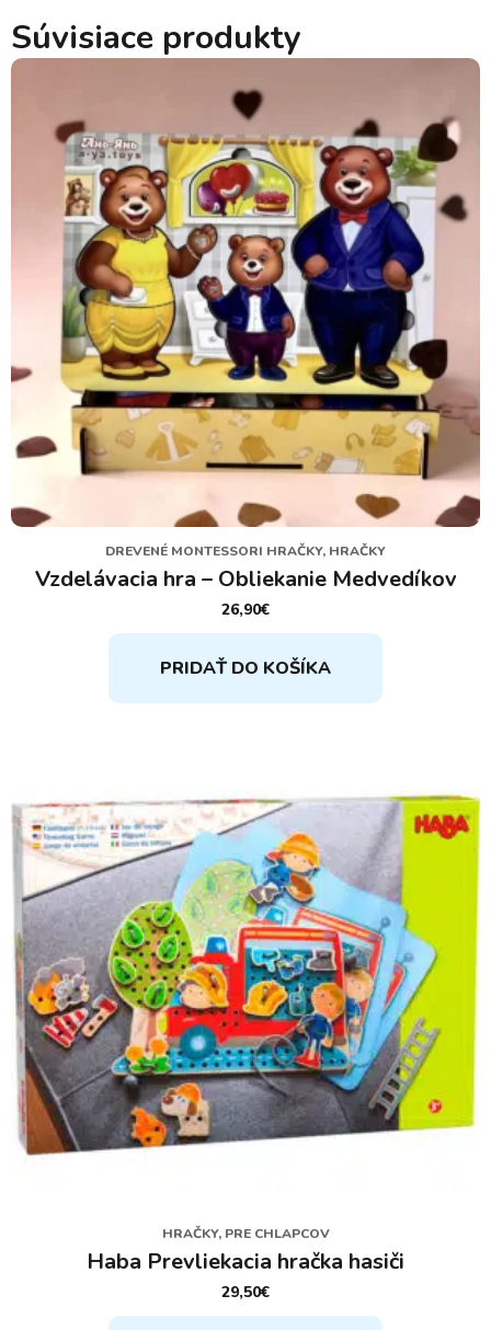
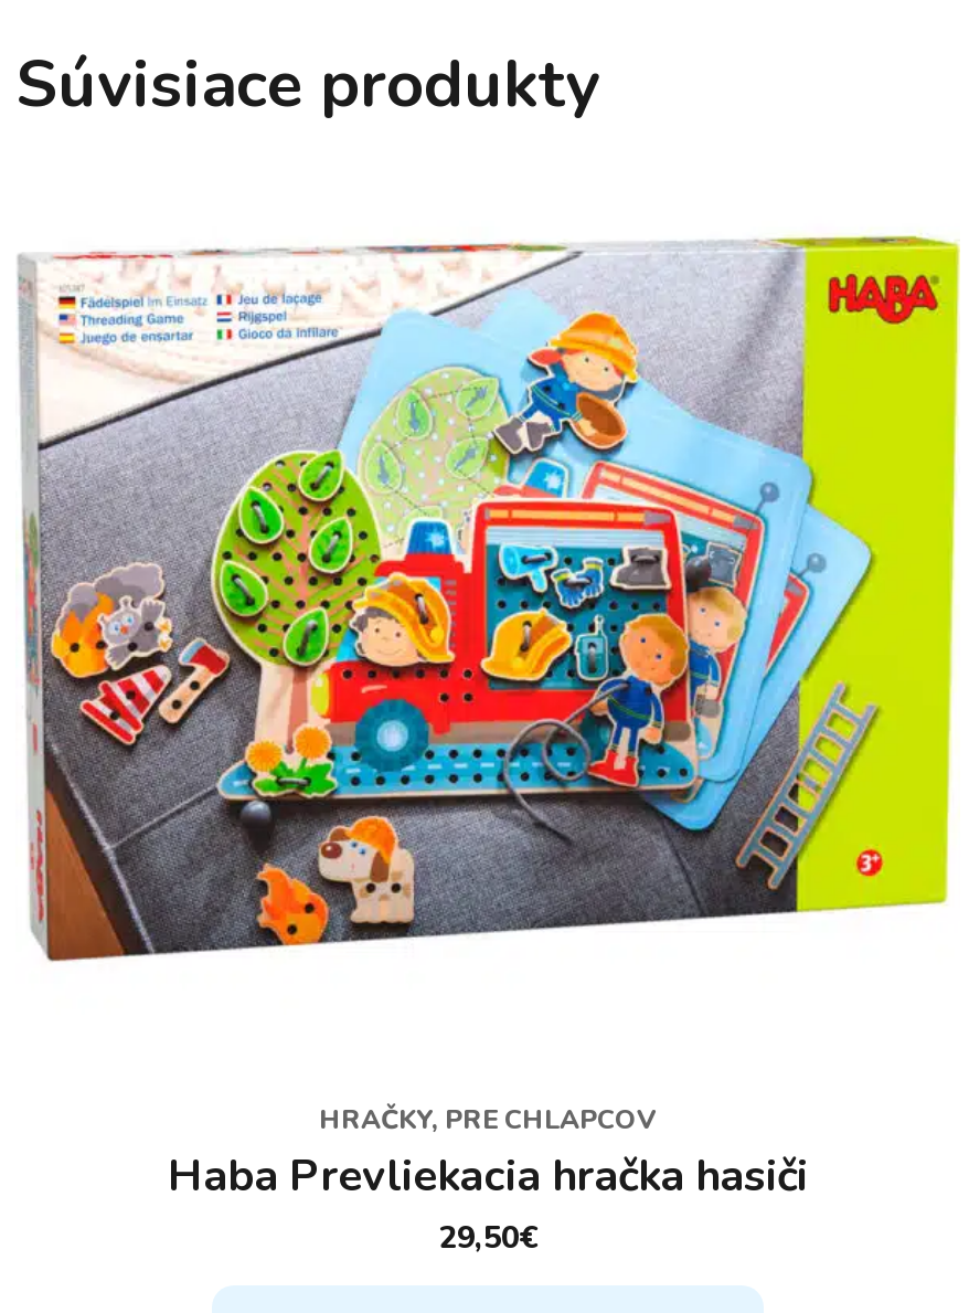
[10,57,481,681] [image] | DREVENÉ MONTESSORI HRAČKY, HRAČKY | Vzdelávacia hra – Obliekanie Medvedíkov | 26,90€ | PRIDAŤ DO KOŠÍKA -> none

